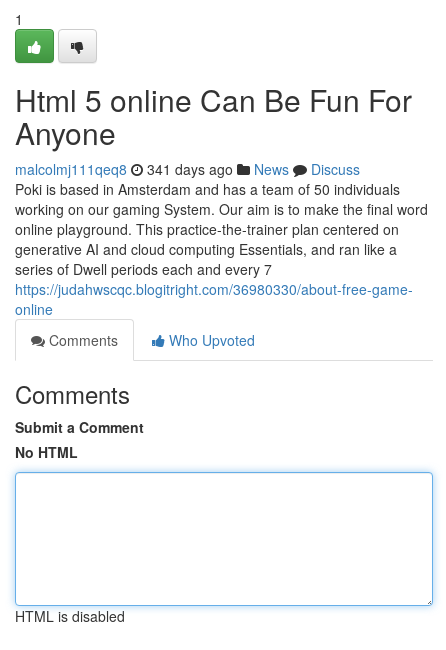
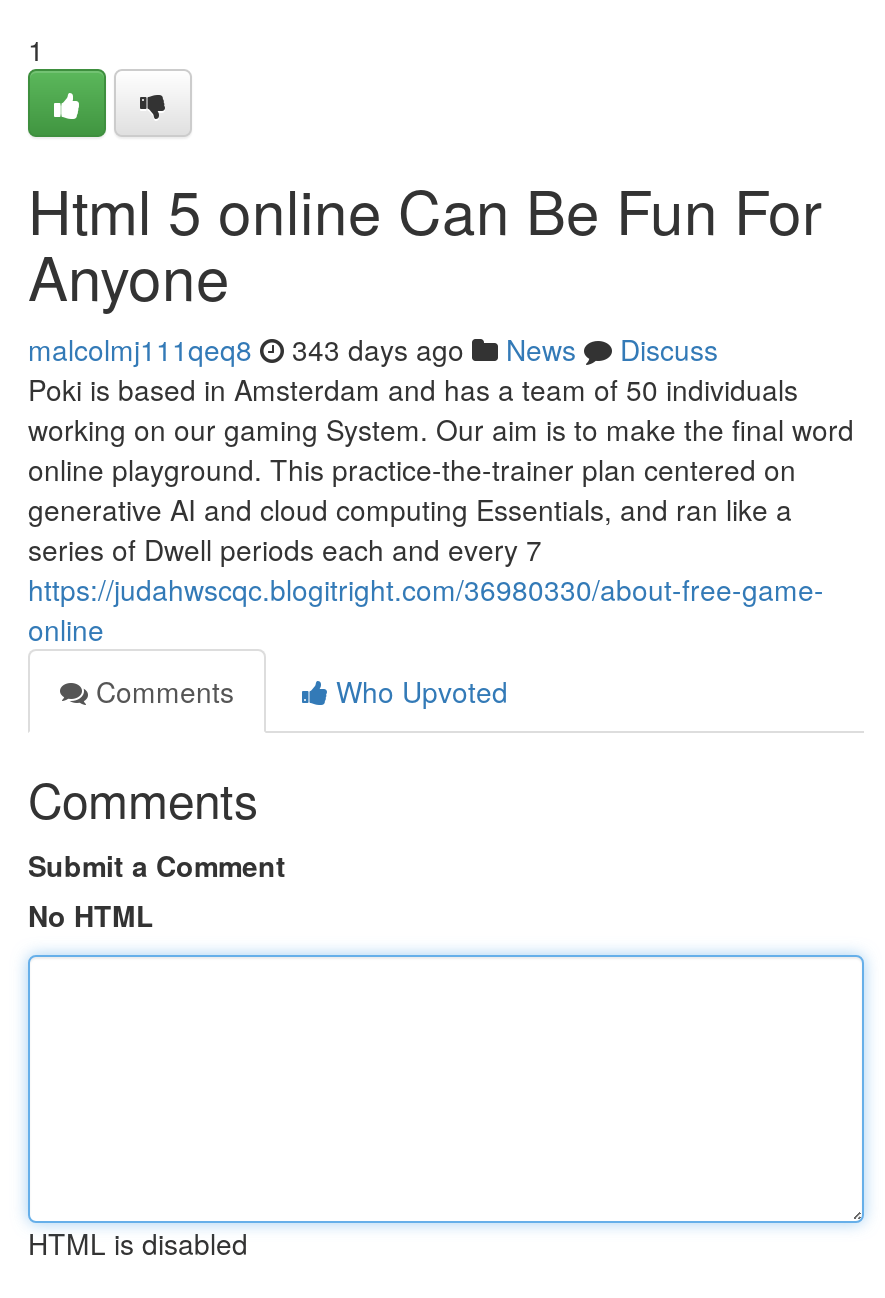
[15,159,360,179] malcolmj111qeq8 341 days ago News Discuss -> [28,329,718,369] malcolmj111qeq8 343 days ago News Discuss

